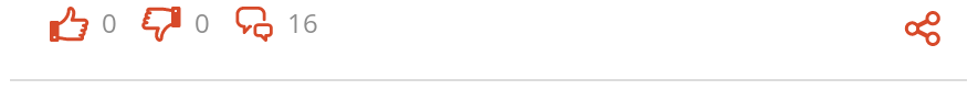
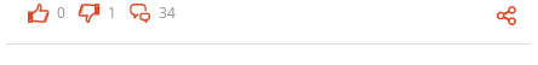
[194,5,318,43] 0 | 16 -> [107,3,175,23] 1 | 34

